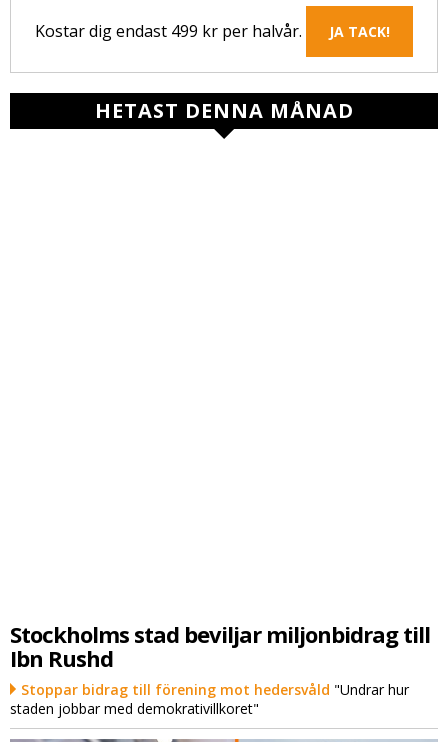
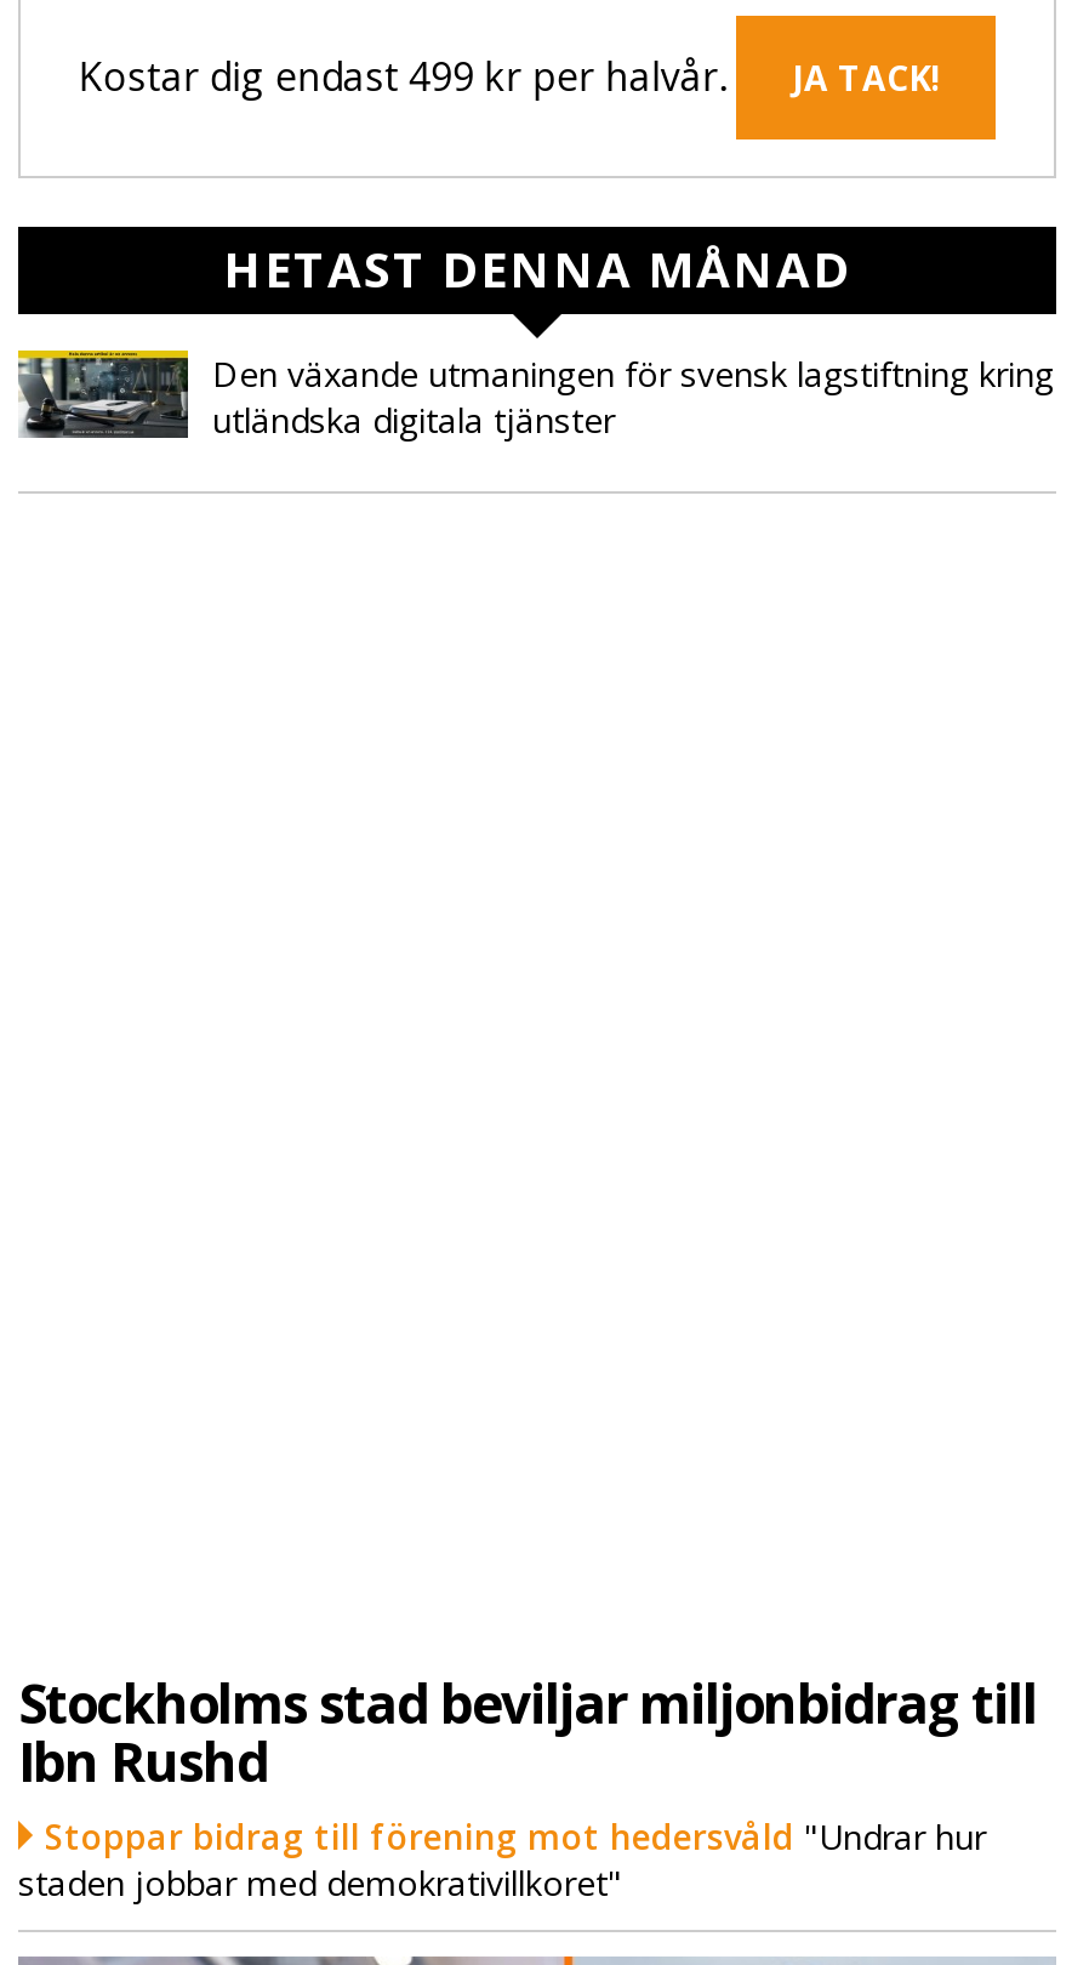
none -> [16,347,1054,443] [image] | Den växande utmaningen för svensk lagstiftning kring | utländska digitala tjänster

